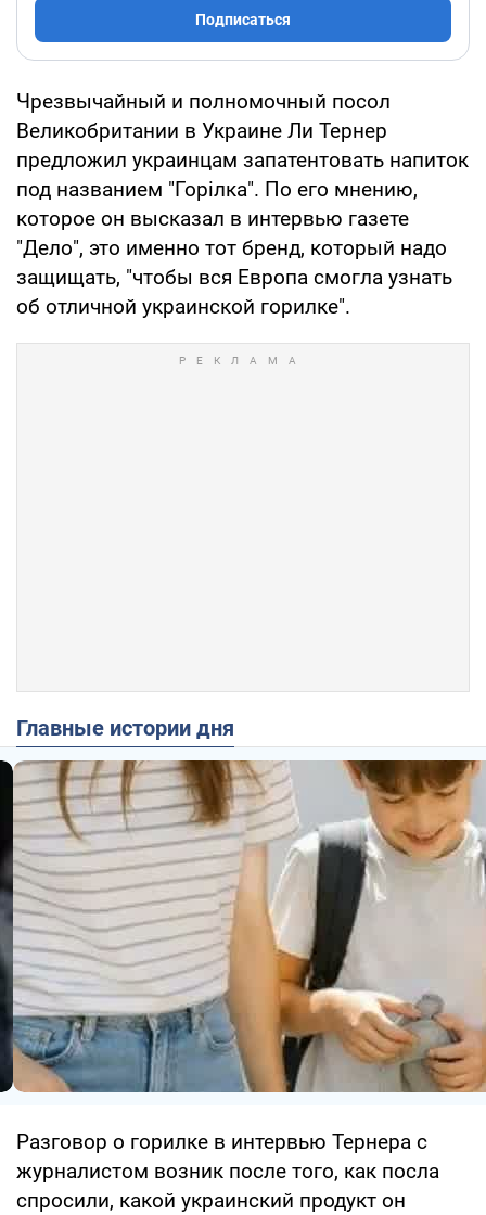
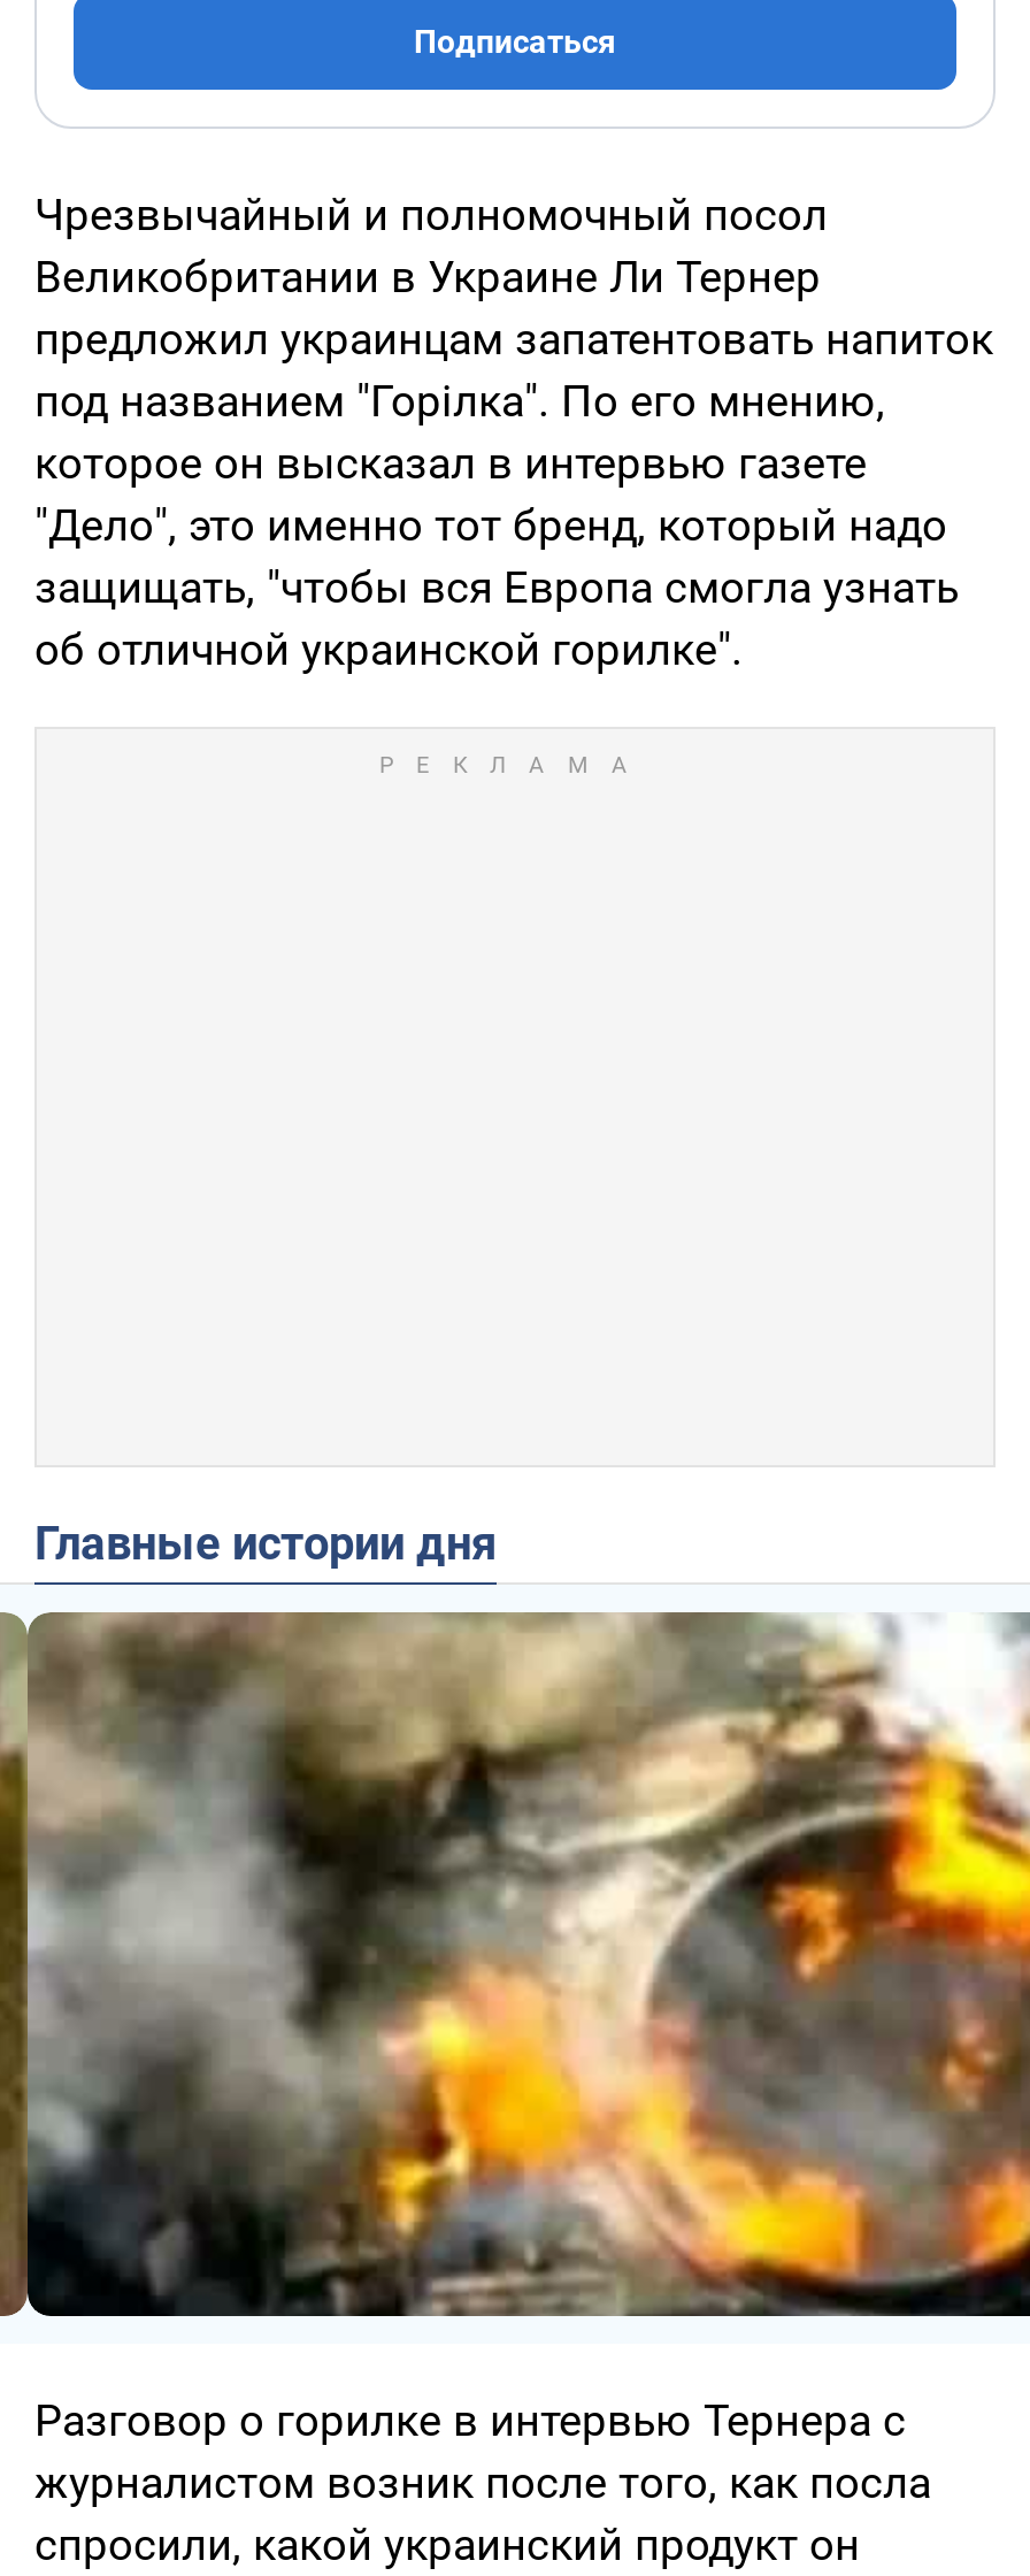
[3,759,483,1093] [image] -> [7,1612,1023,2318] [image]

